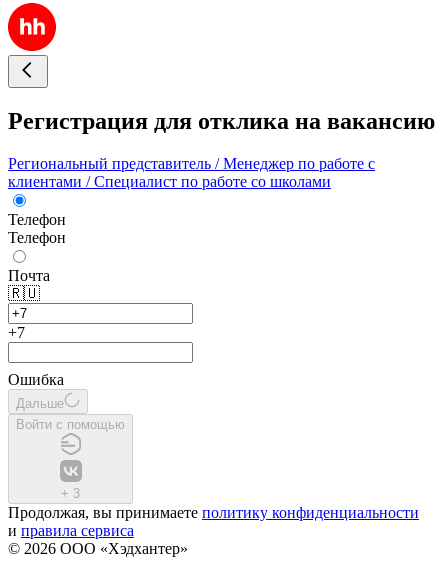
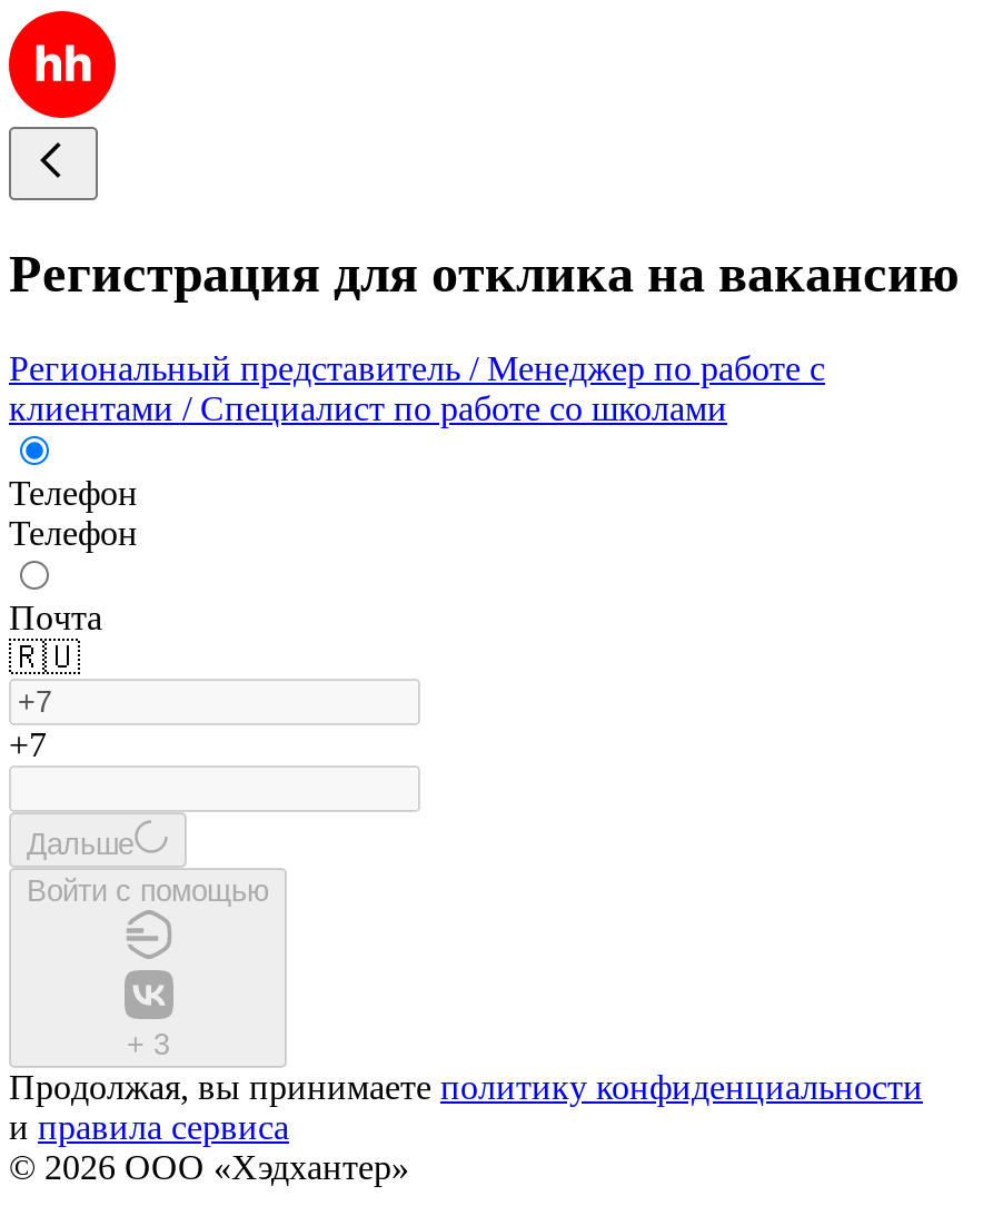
[8,371,64,388] Ошибка -> none

